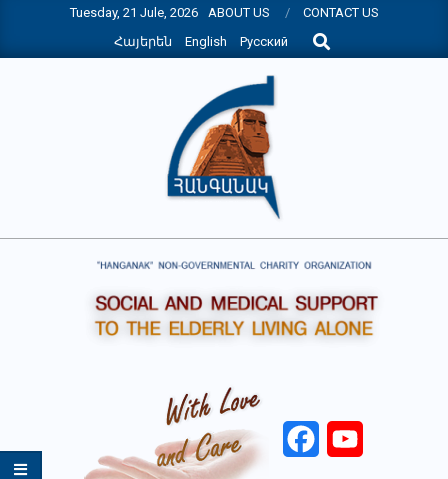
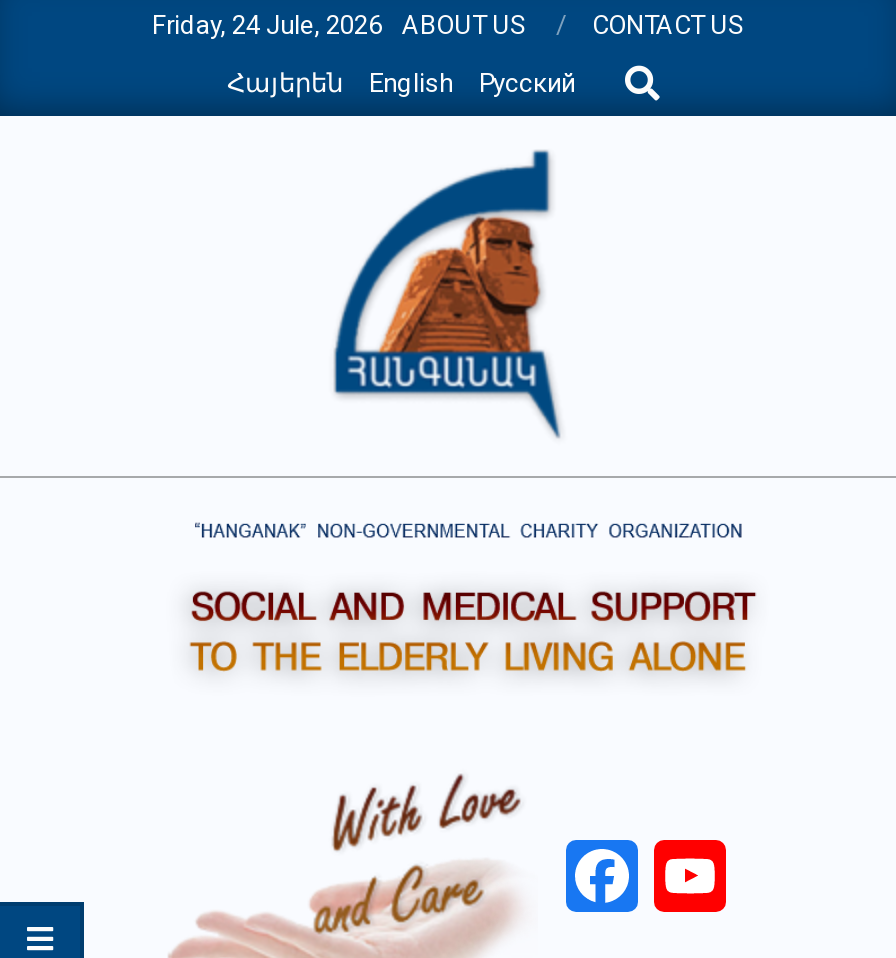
[69,5,269,20] Tuesday, 21 Jule, 2026 ABOUT US -> [152,10,526,40] Friday, 24 Jule, 2026 ABOUT US

